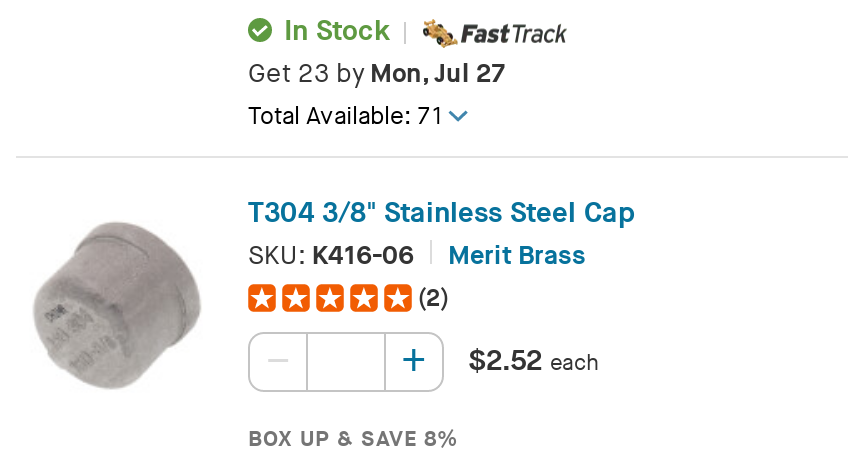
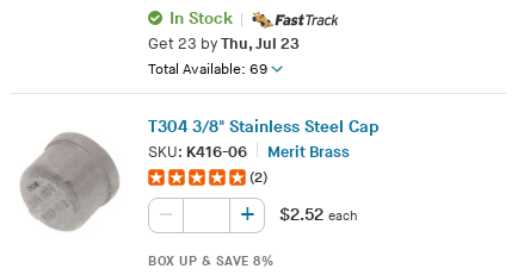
[248,59,506,91] Get 23 by Mon, Jul 27 -> [148,35,300,54] Get 23 by Thu, Jul 23
[248,103,442,133] Total Available: 71 -> [148,61,267,79] Total Available: 69

